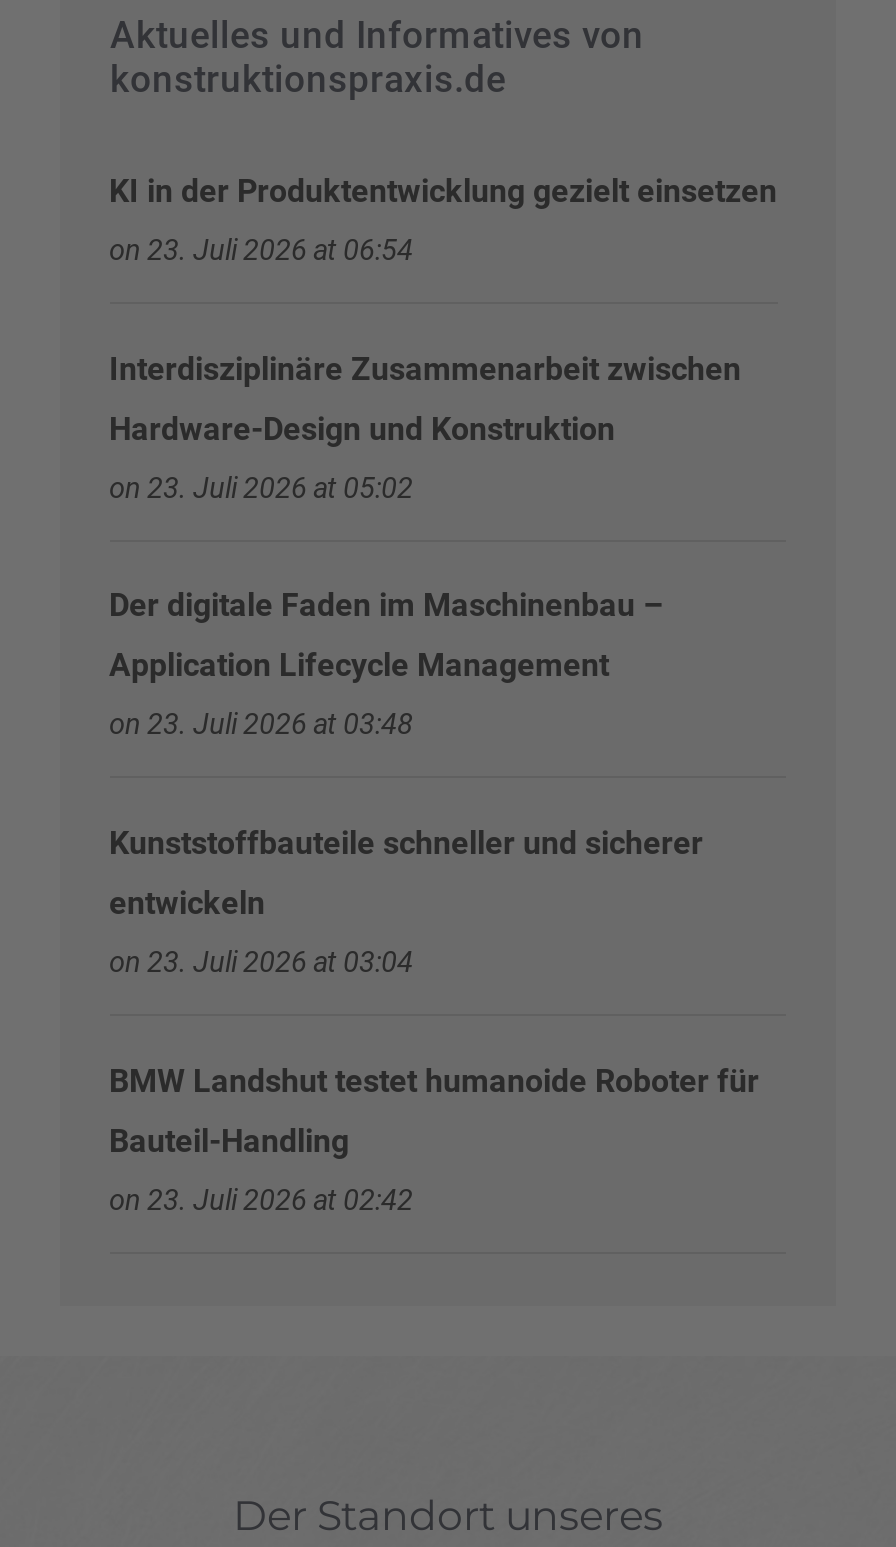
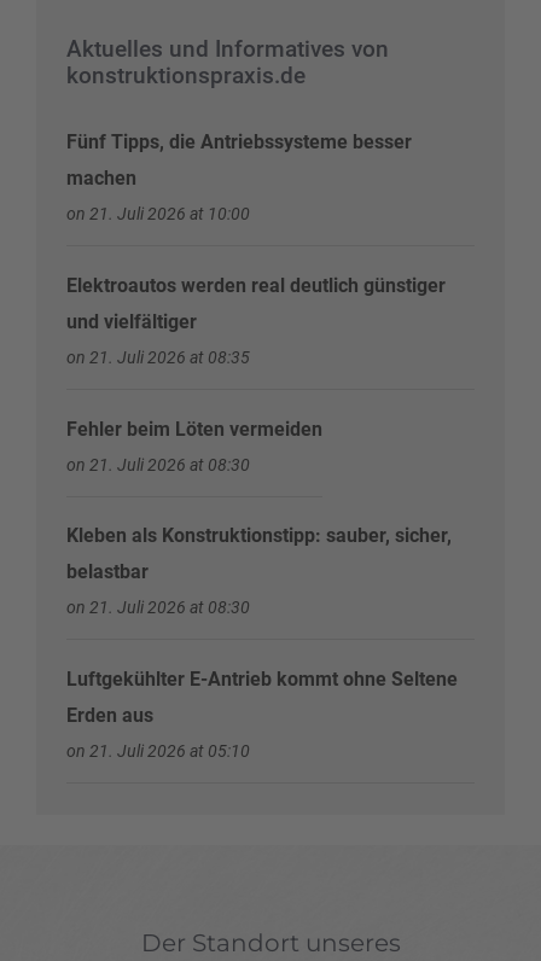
[109,172,777,210] KI in der Produktentwicklung gezielt einsetzen -> [66,131,411,154] Fünf Tipps, die Antriebssysteme besser
[109,234,413,268] on 23. Juli 2026 at 06:54 -> [66,167,136,190] machen
[109,349,741,387] Interdisziplinäre Zusammenarbeit zwischen -> [66,205,249,225] on 21. Juli 2026 at 10:00
[109,409,615,447] Hardware-Design und Konstruktion -> [66,274,445,297] Elektroautos werden real deutlich günstiger
[109,471,413,505] on 23. Juli 2026 at 05:02 -> [66,310,196,333] und vielfältiger
[109,586,663,624] Der digitale Faden im Maschinenbau – -> [66,348,249,368] on 21. Juli 2026 at 08:35
[109,646,609,684] Application Lifecycle Management -> [66,417,322,440] Fehler beim Löten vermeiden
[109,708,413,742] on 23. Juli 2026 at 03:48 -> [66,455,249,475] on 21. Juli 2026 at 08:30
[109,824,703,862] Kunststoffbauteile schneller und sicherer -> [66,524,451,547] Kleben als Konstruktionstipp: sauber, sicher,
[109,884,265,922] entwickeln -> [66,561,148,583] belastbar
[109,946,413,980] on 23. Juli 2026 at 03:04 -> [66,598,249,618] on 21. Juli 2026 at 08:30
[109,1061,759,1099] BMW Landshut testet humanoide Roboter für -> [66,668,457,691] Luftgekühlter E-Antrieb kommt ohne Seltene
[109,1121,349,1159] Bauteil-Handling -> [66,704,153,727] Erden aus
[109,1183,413,1217] on 23. Juli 2026 at 02:42 -> [66,741,249,762] on 21. Juli 2026 at 05:10

